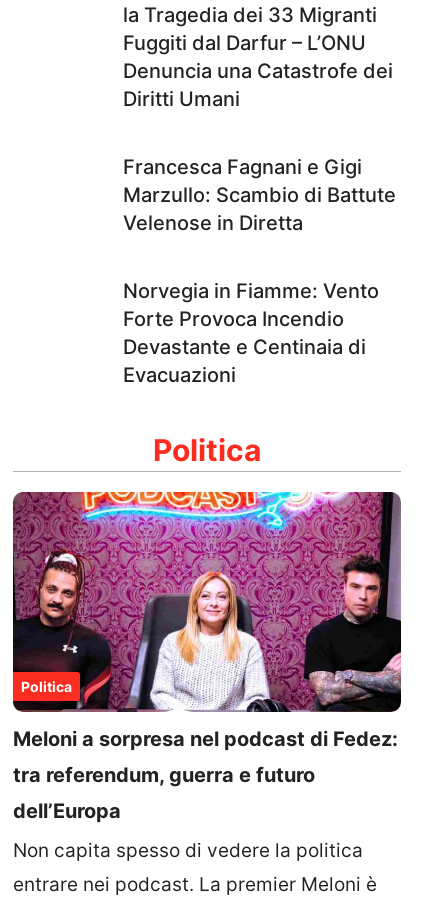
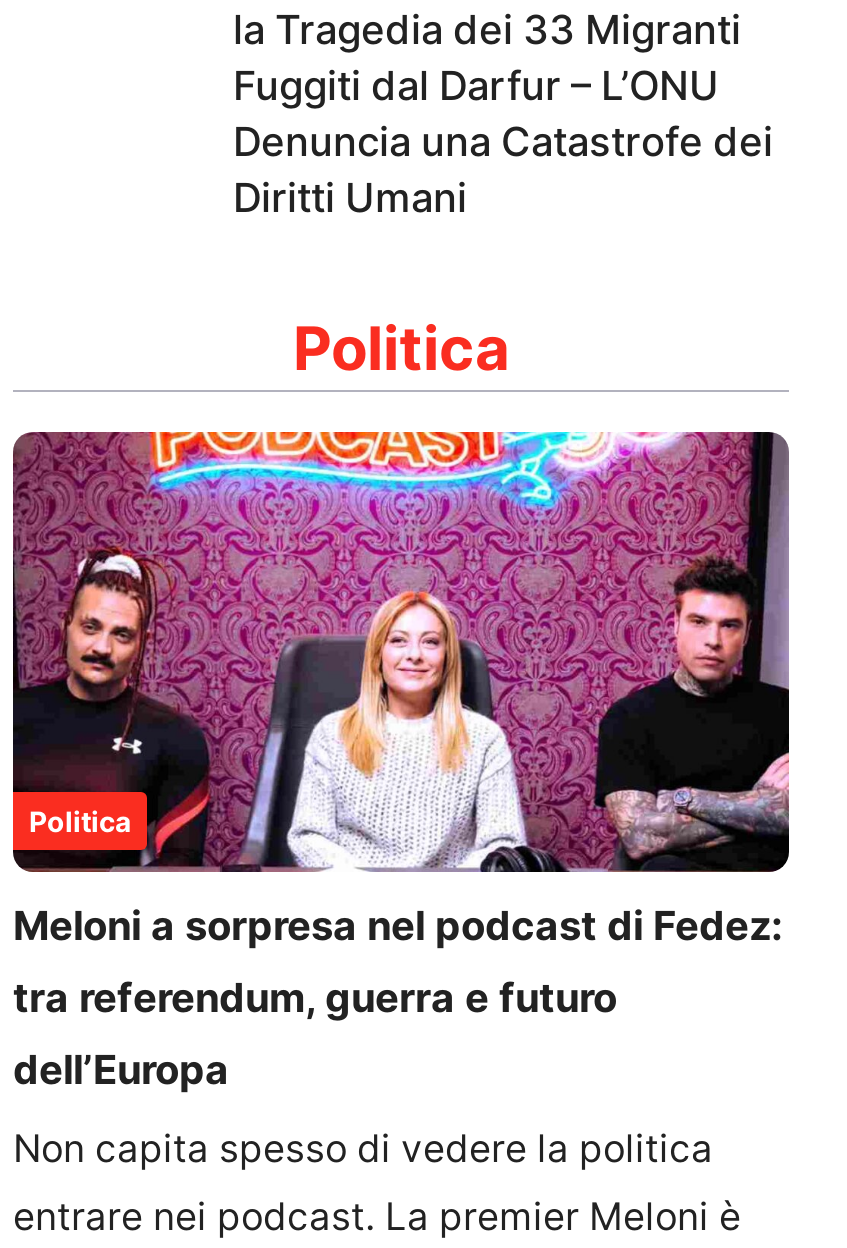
[123,155,396,387] Francesca Fagnani e Gigi | Marzullo: Scambio di Battute | Velenose in Diretta | Norvegia in Fiamme: Vento | Forte Provoca Incendio | Devastante e Centinaia di | Evacuazioni -> none

